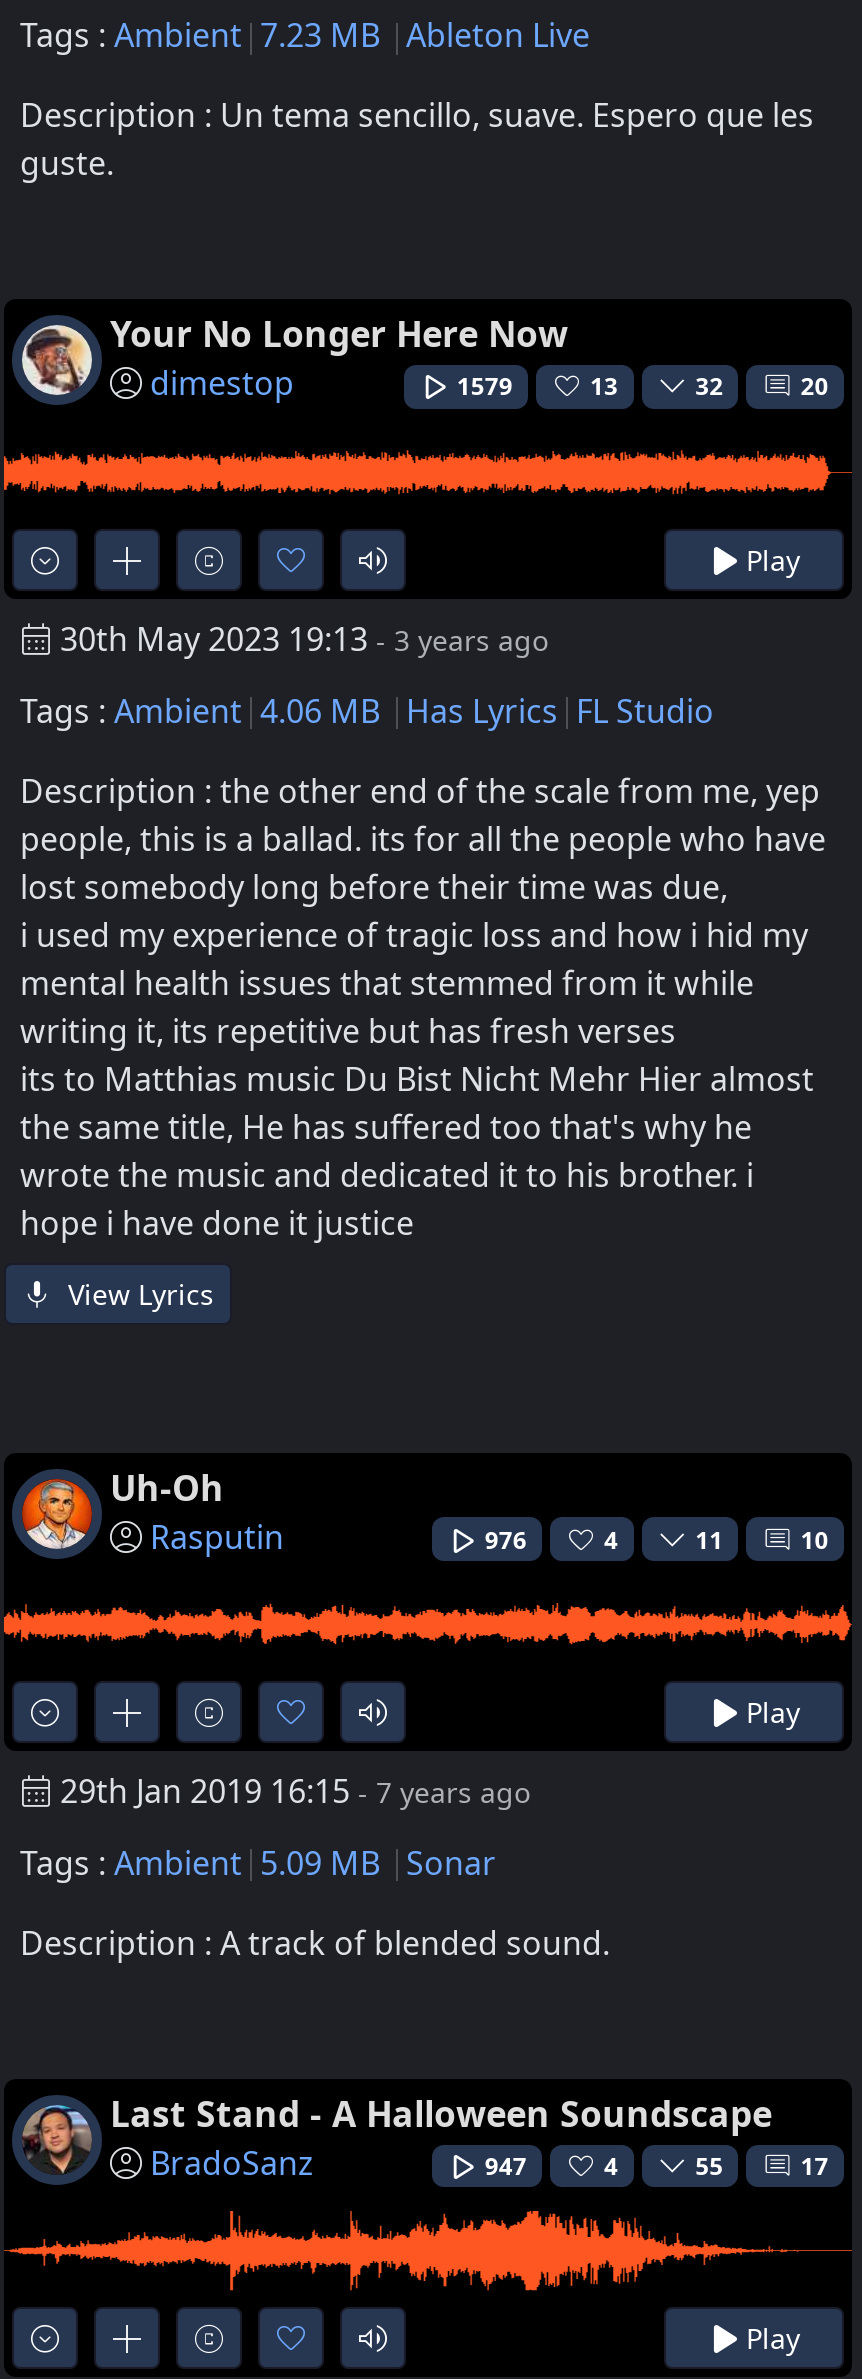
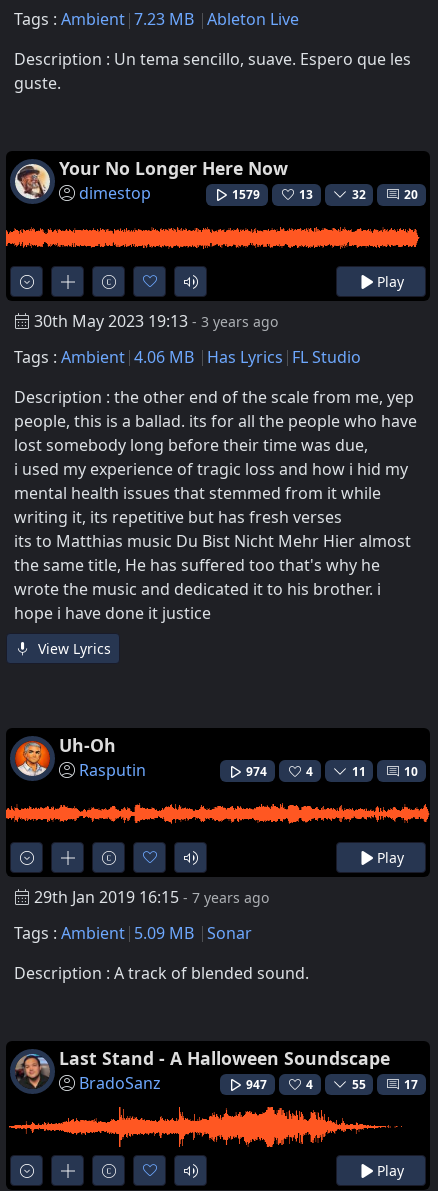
[485,1522,527,1556] 976 -> [246,763,267,780] 974

